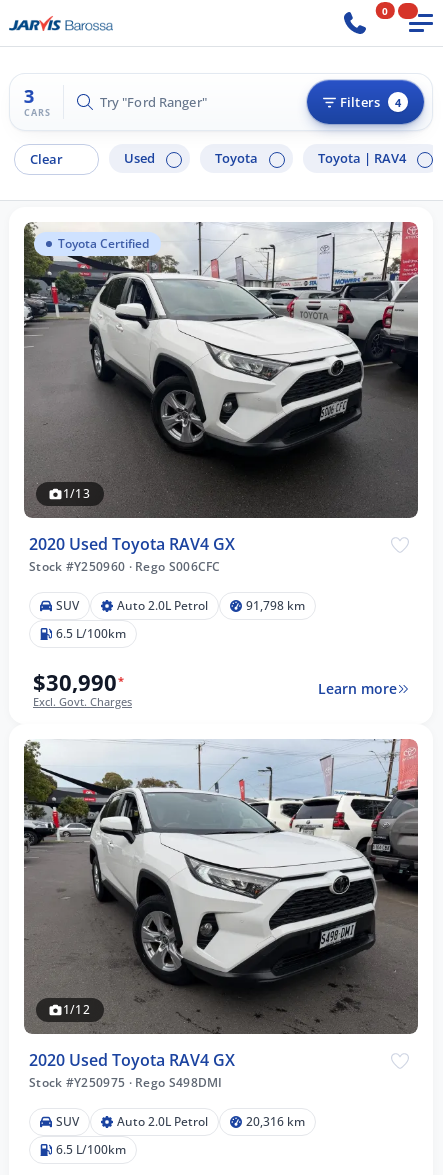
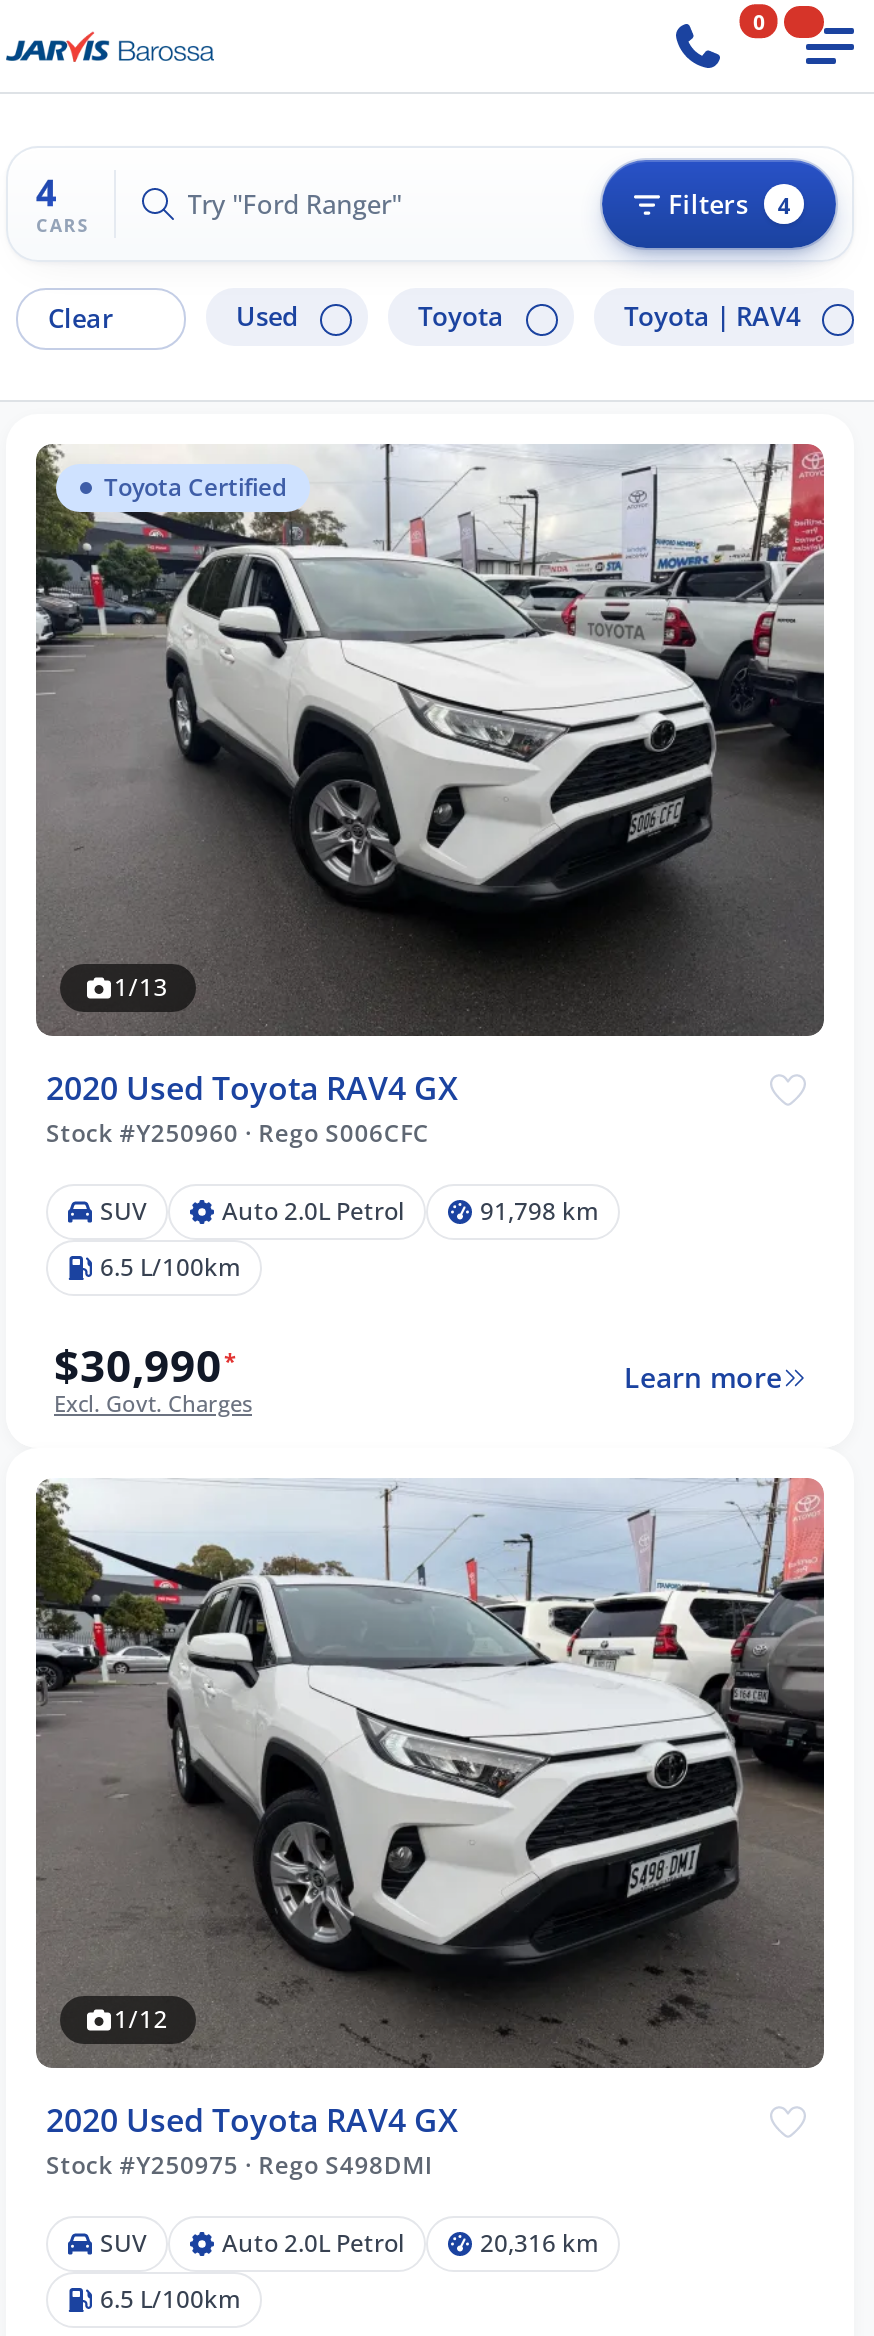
[24,84,34,108] 3 -> [36,168,55,216] 4

